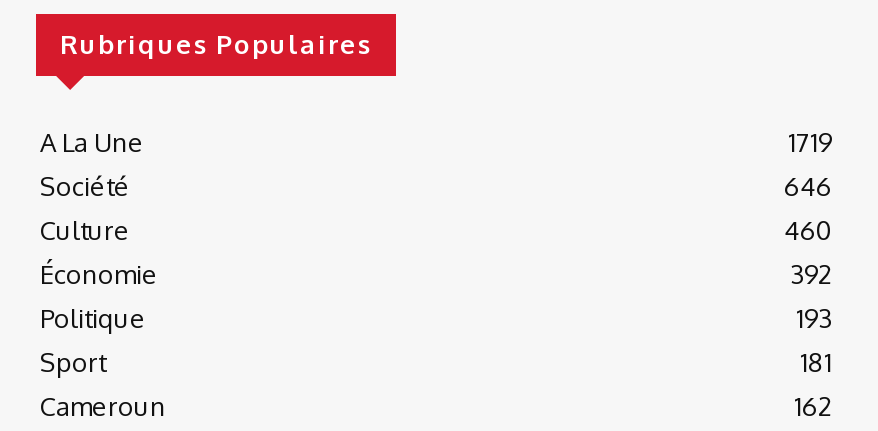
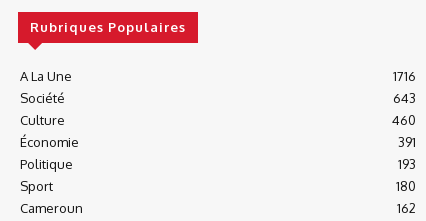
[788,126,832,158] 1719 -> [393,68,416,84] 1716
[784,170,832,202] 646 -> [393,90,416,106] 643
[790,258,832,290] 392 -> [398,134,416,150] 391
[800,346,832,378] 181 -> [396,178,416,194] 180

